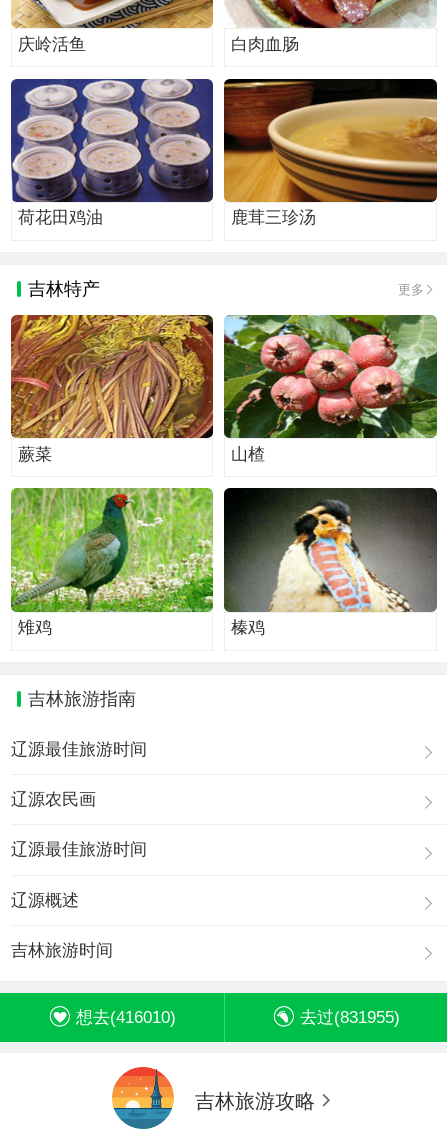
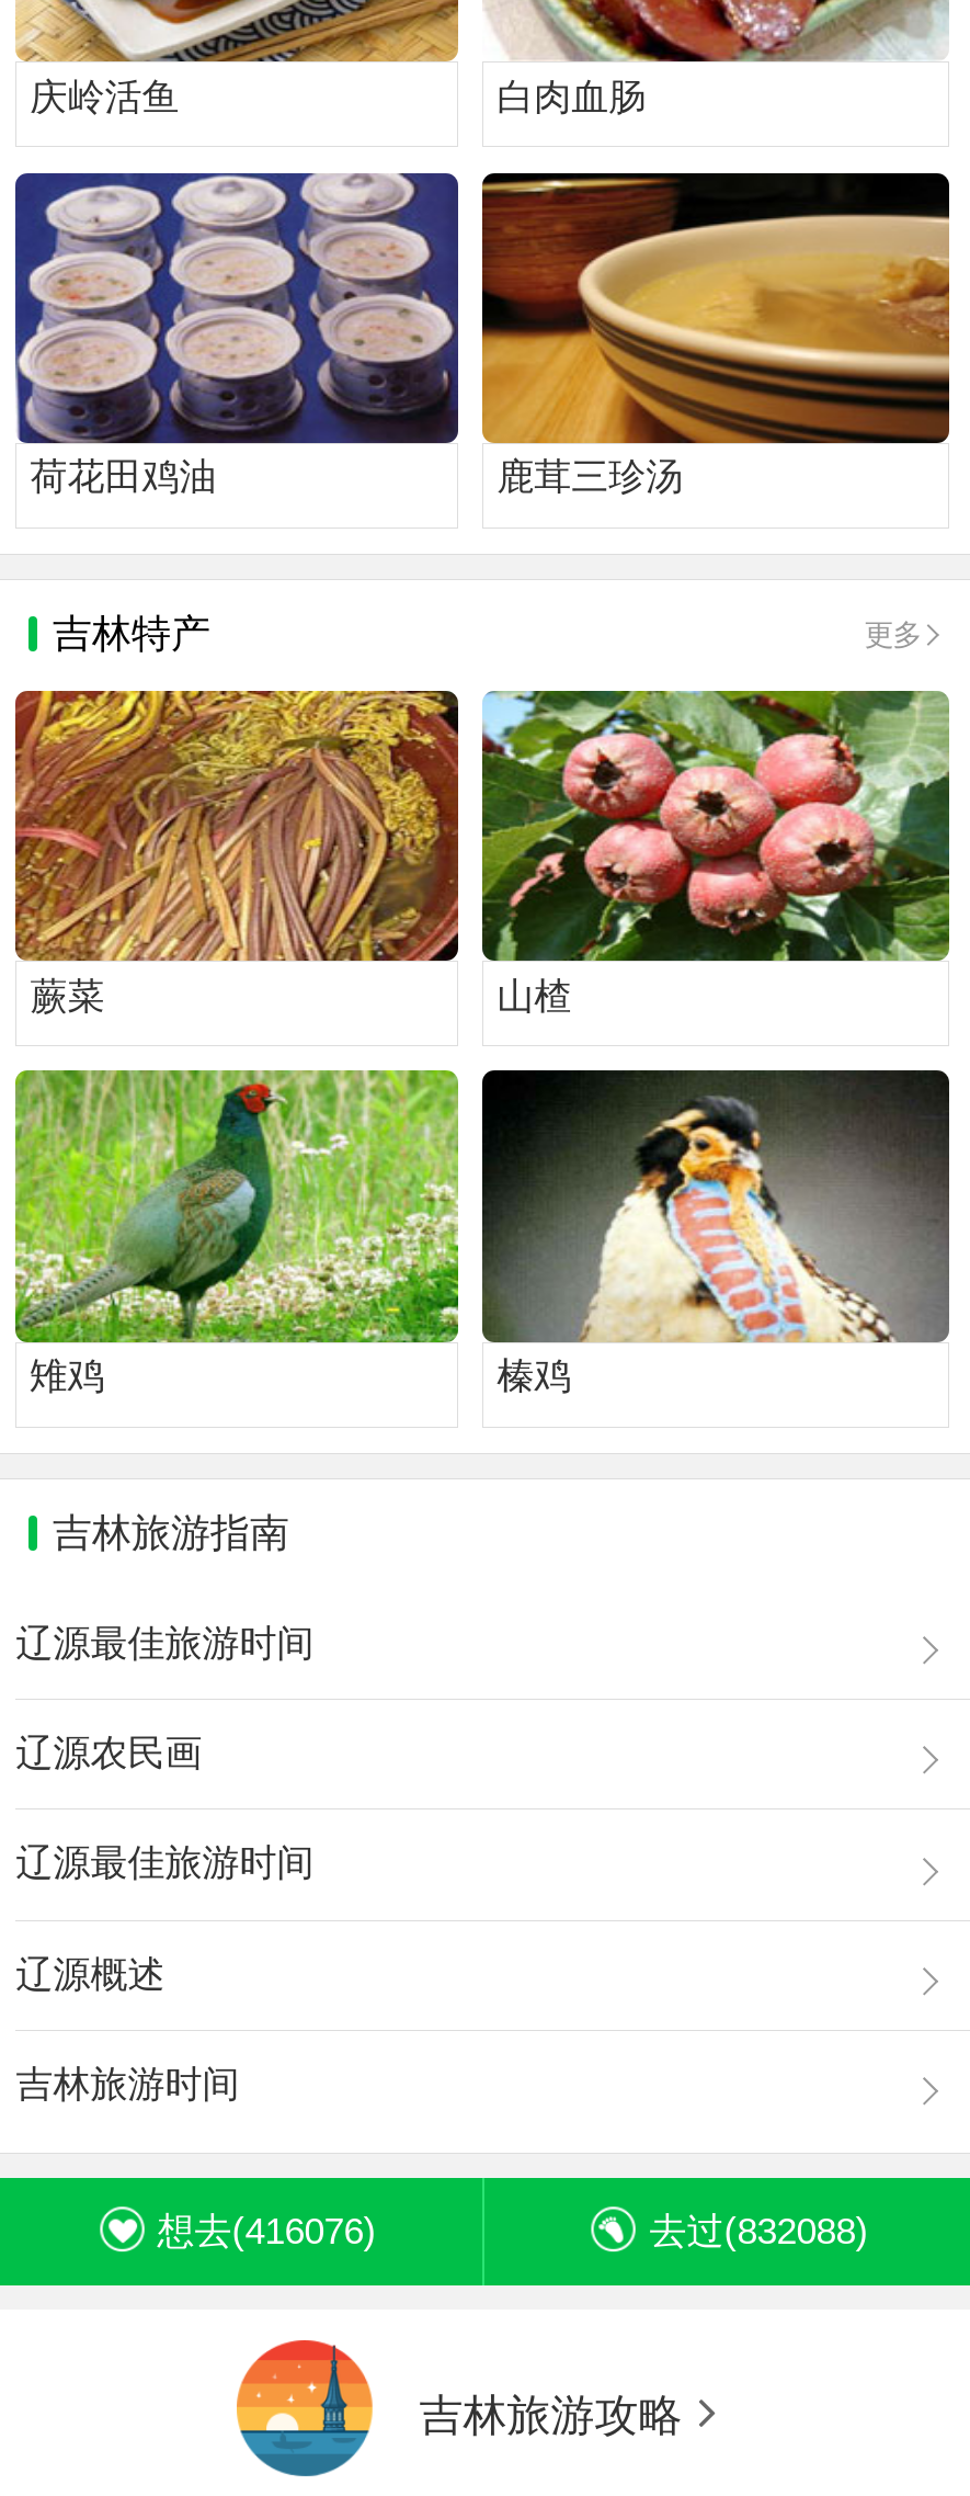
[71,1008,176,1027] 想去(416010) -> [146,2211,376,2253] 想去(416076)
[295,1008,400,1027] 去过(831955) -> [638,2211,869,2253] 去过(832088)

